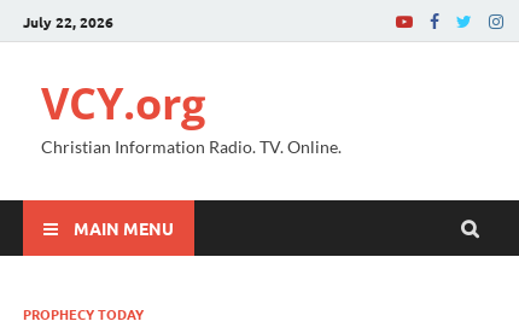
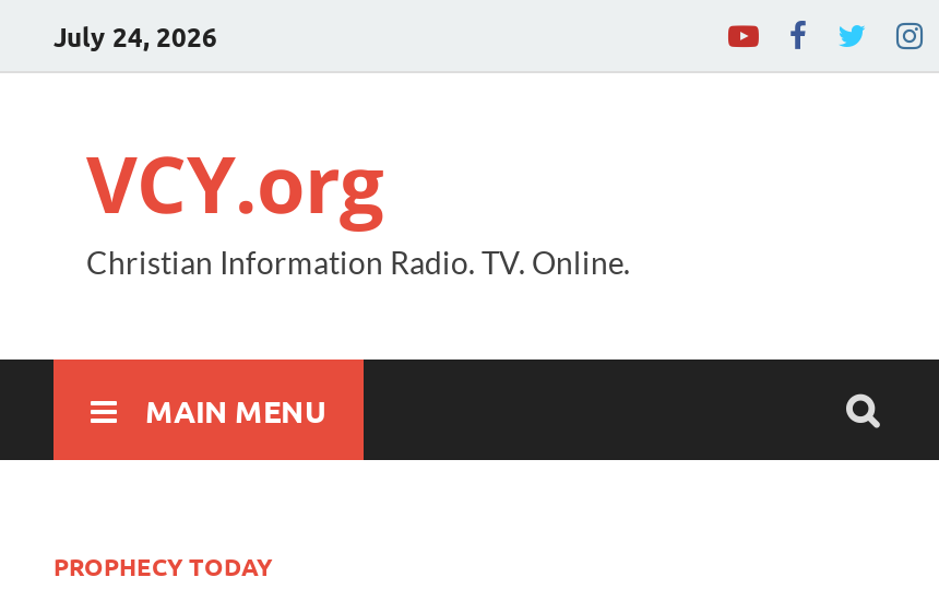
[23,11,113,31] July 22, 2026 -> [54,17,217,52] July 24, 2026

